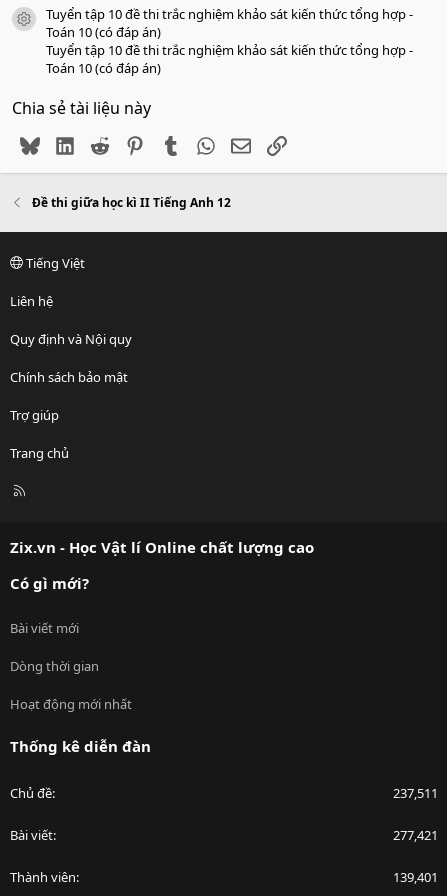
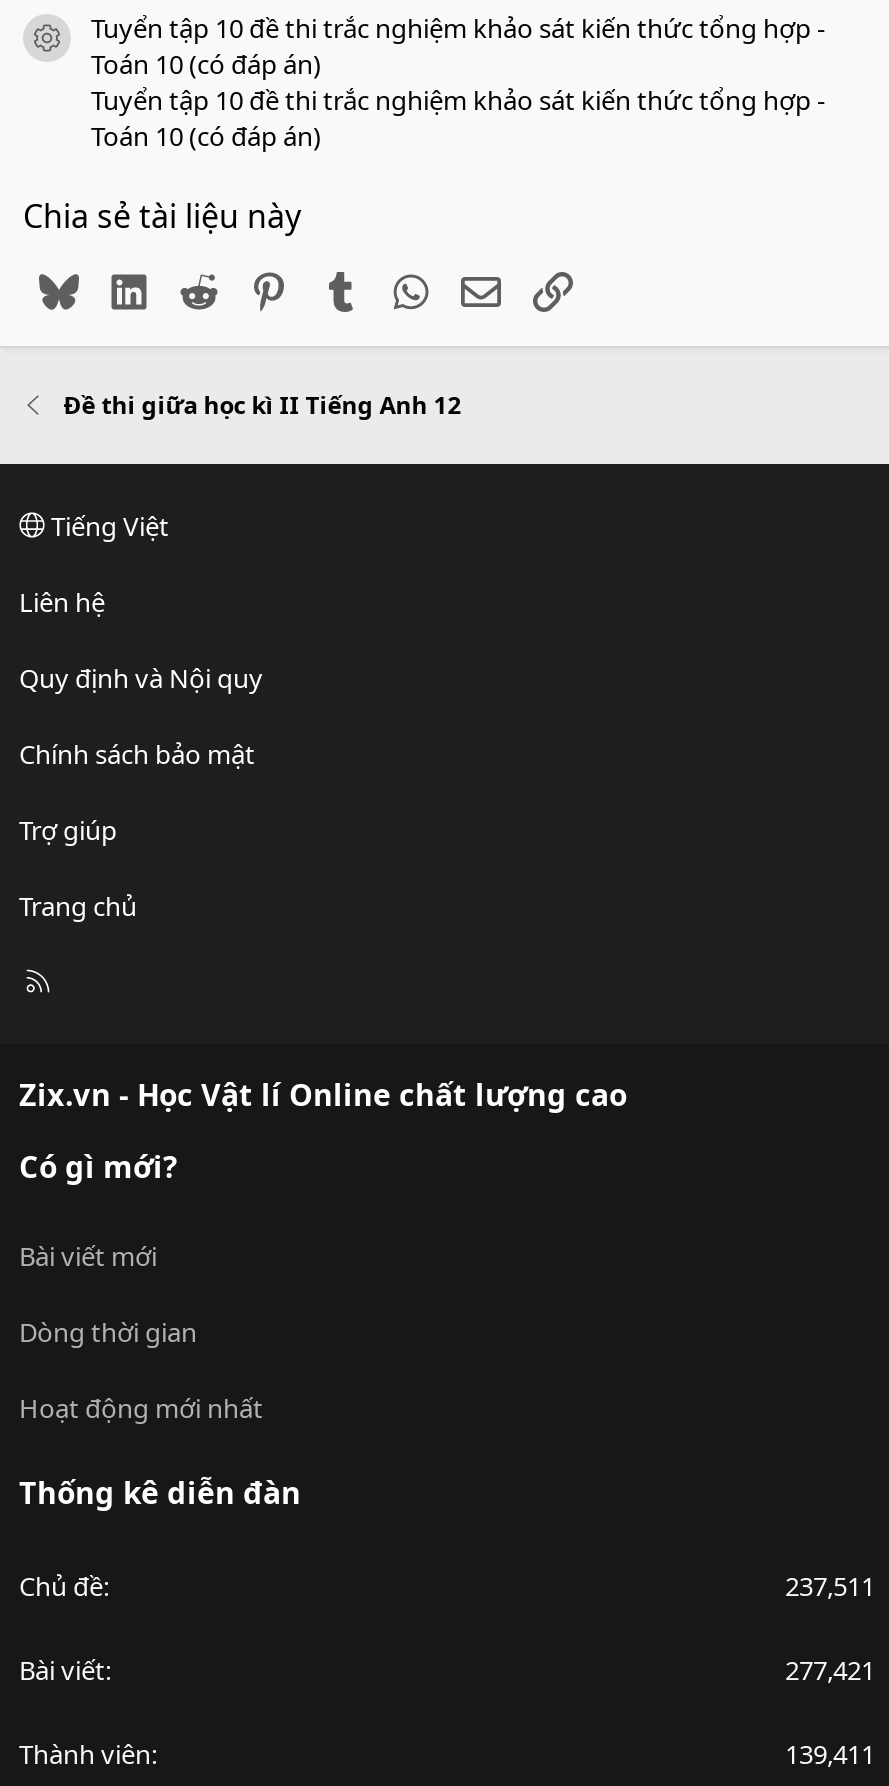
[393,868,438,886] 139,401 -> [785,1735,875,1771] 139,411

